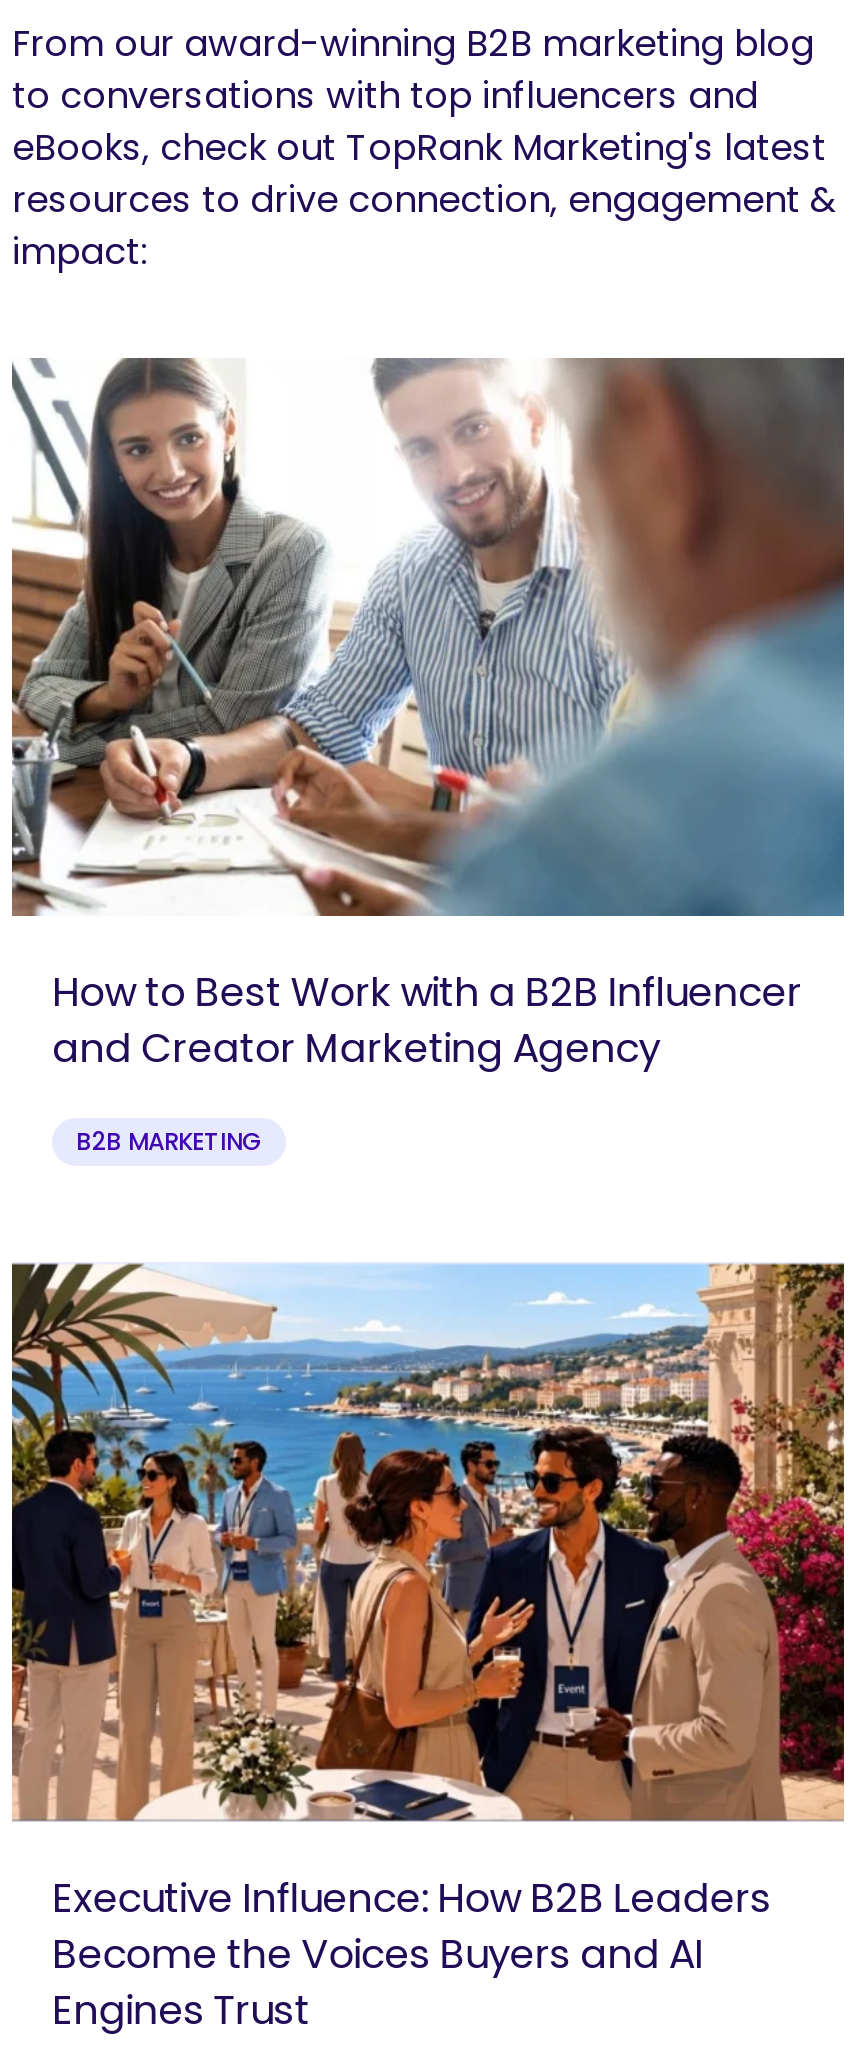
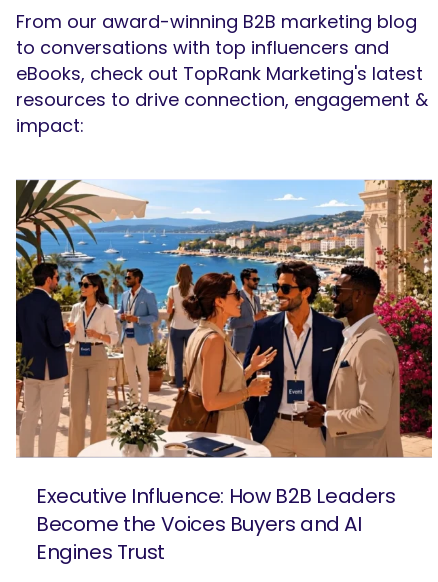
[10,356,846,1159] [image] | How to Best Work with a B2B Influencer | and Creator Marketing Agency | B2B MARKETING -> none

